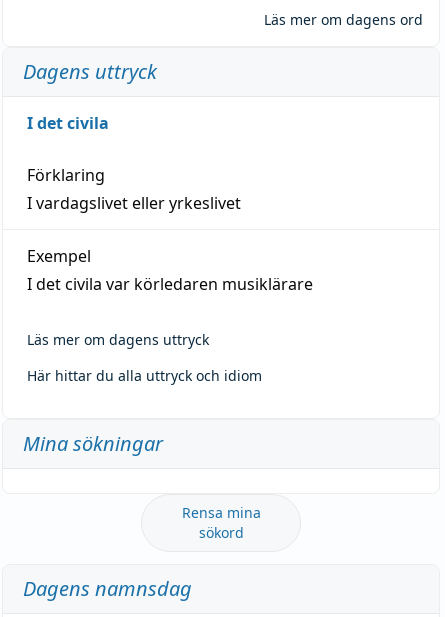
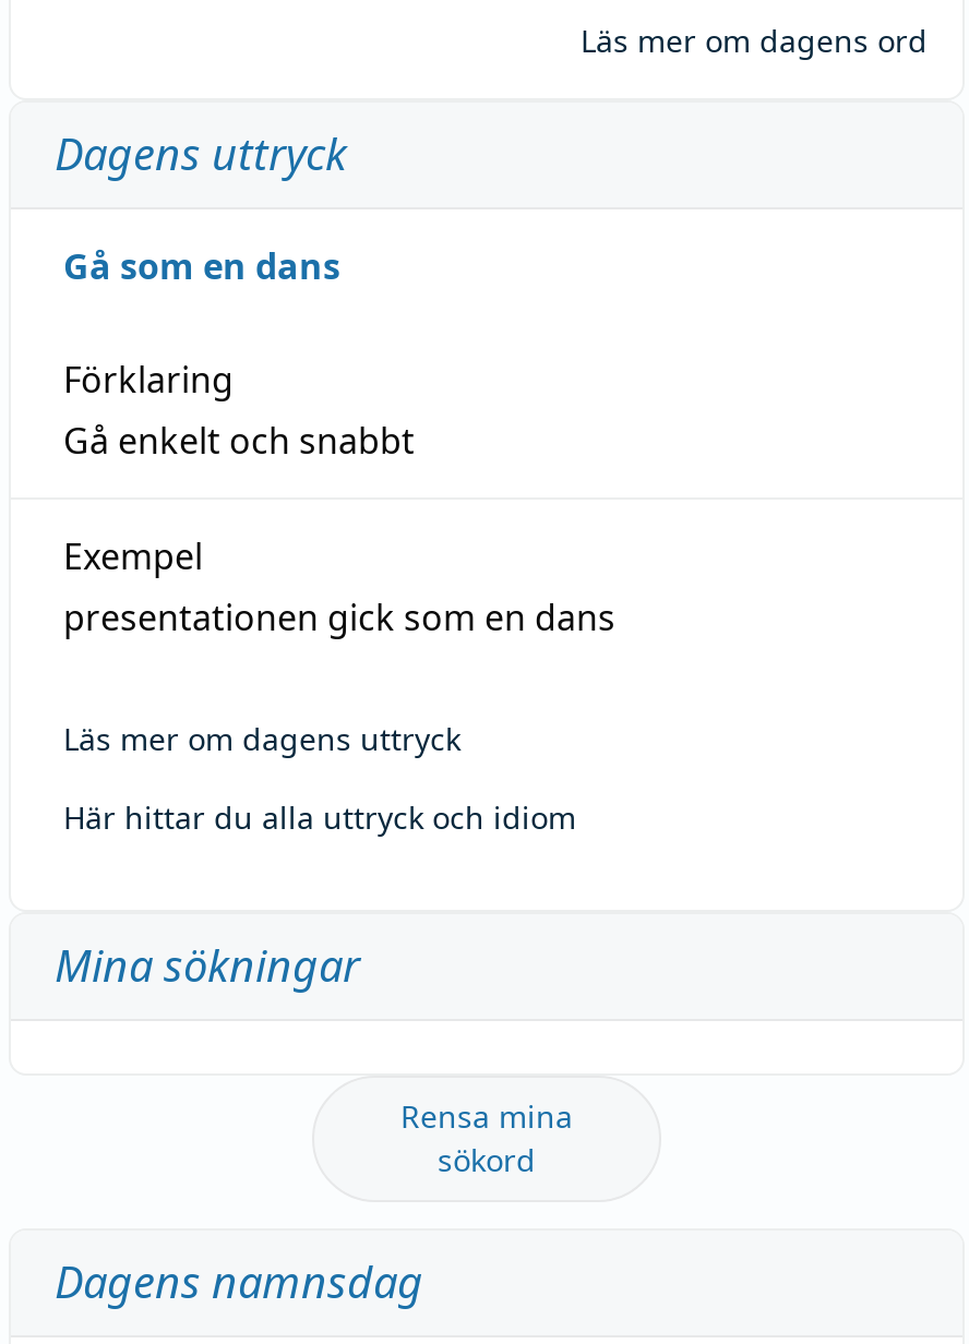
[27,112,109,134] I det civila -> [63,242,340,290] Gå som en dans
[27,192,241,214] I vardagslivet eller yrkeslivet -> [63,416,415,464] Gå enkelt och snabbt
[27,273,313,295] I det civila var körledaren musiklärare -> [63,593,615,641] presentationen gick som en dans

